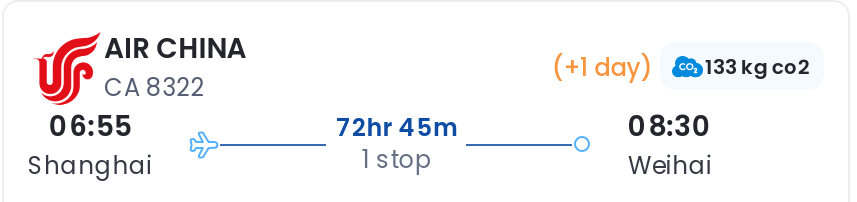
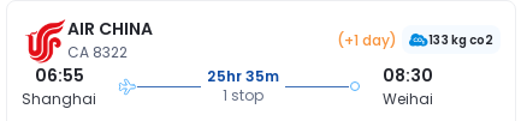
[336,110,457,144] 72hr 45m -> [208,66,279,86] 25hr 35m

